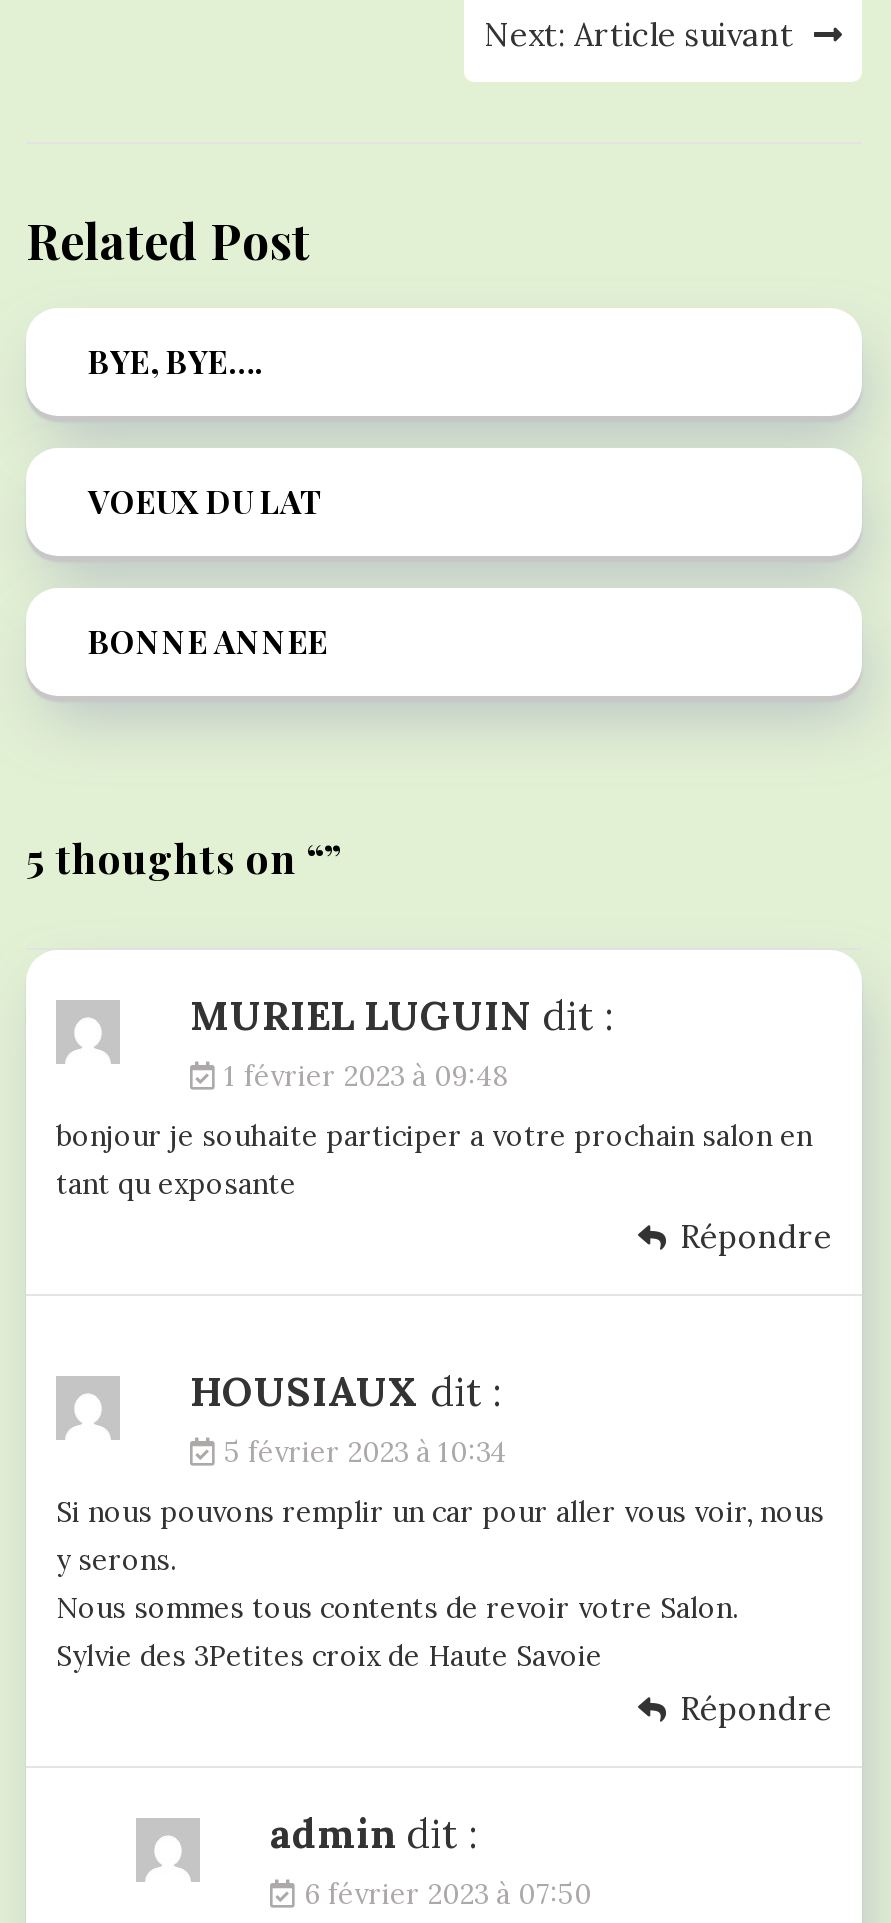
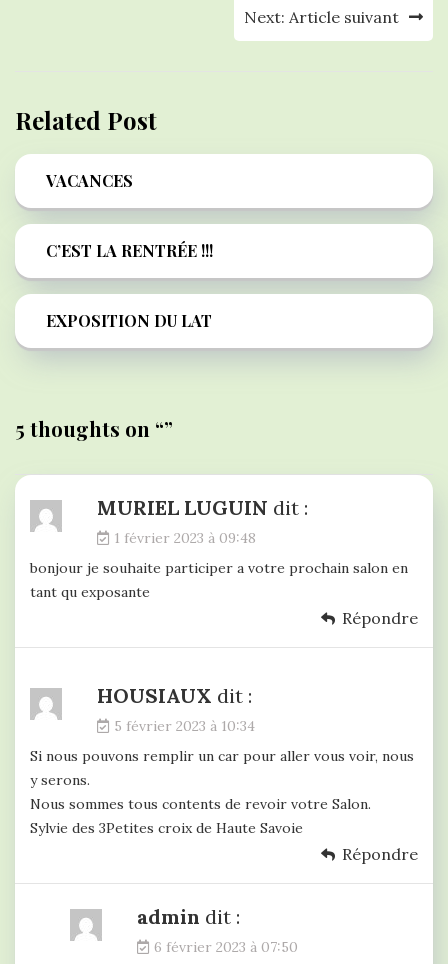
[88,340,262,382] BYE, BYE…. -> [46,170,133,191] VACANCES
[88,480,322,522] VOEUX DU LAT -> [46,240,213,261] C’EST LA RENTRÉE !!!
[88,620,328,662] BONNE ANNEE -> [46,310,212,331] EXPOSITION DU LAT

